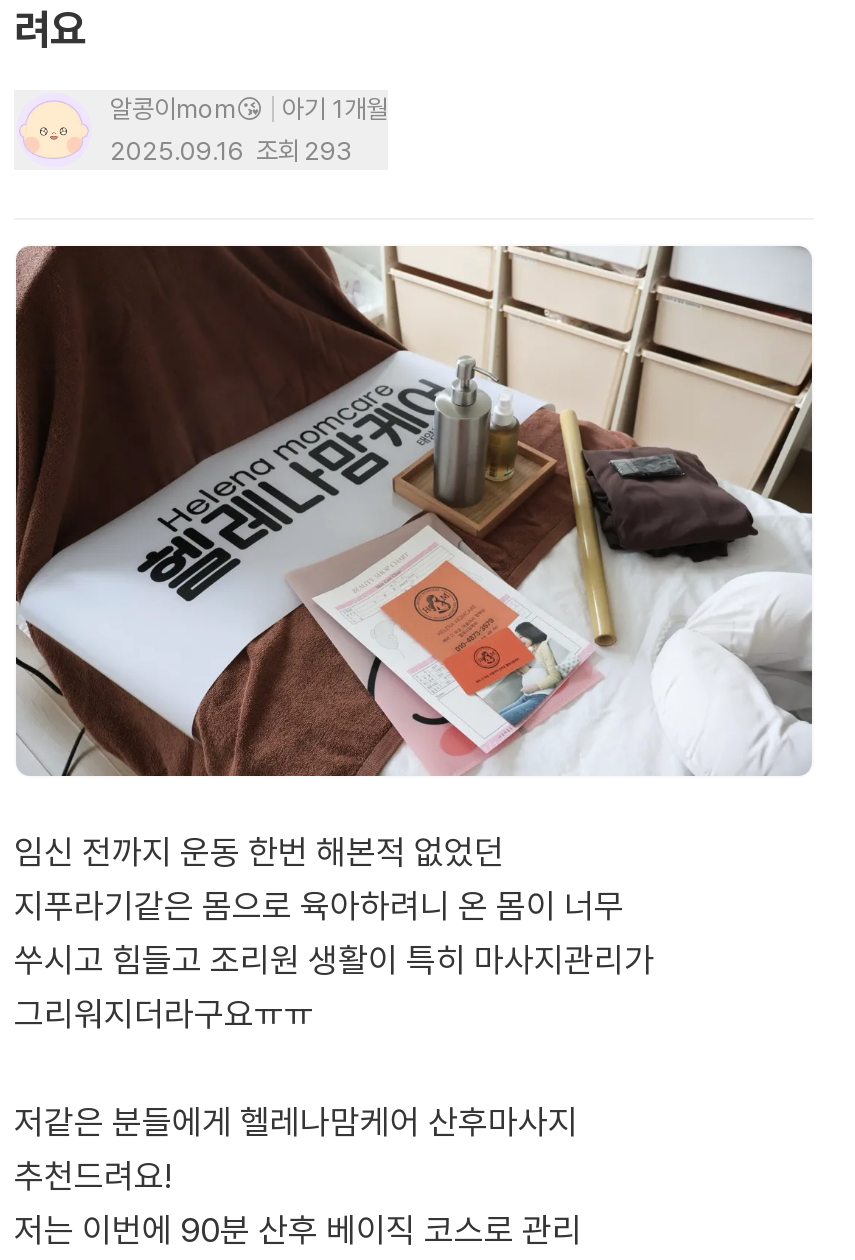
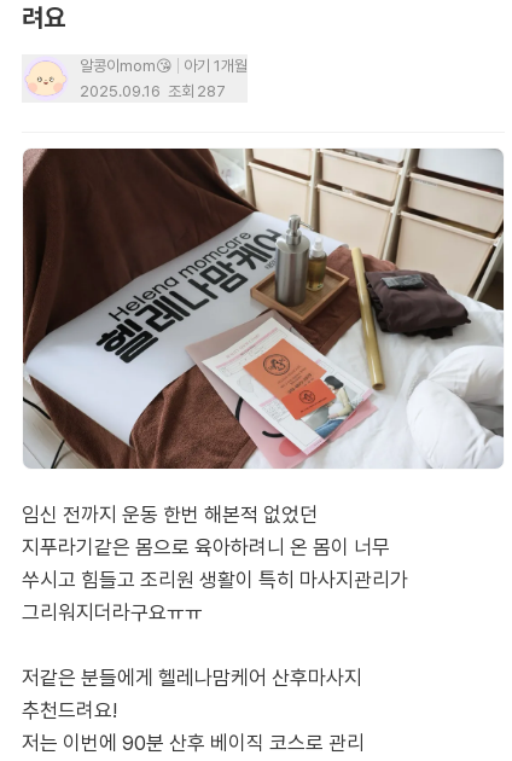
[110,136,352,166] 2025.09.16 조회 293 -> [80,82,226,100] 2025.09.16 조회 287

